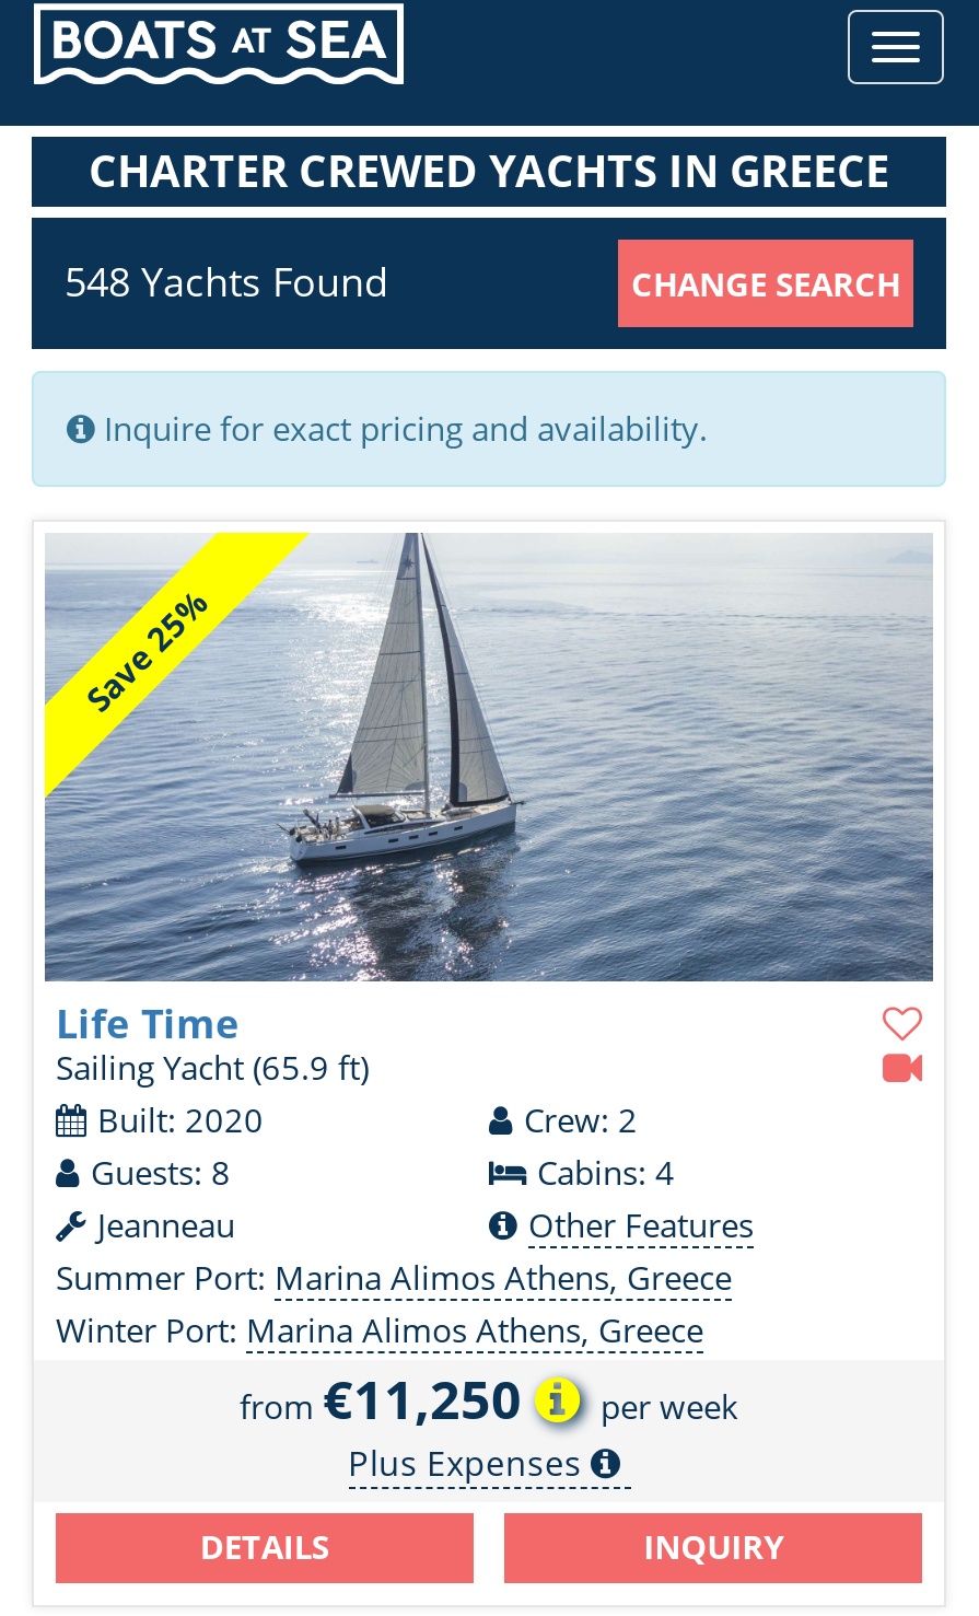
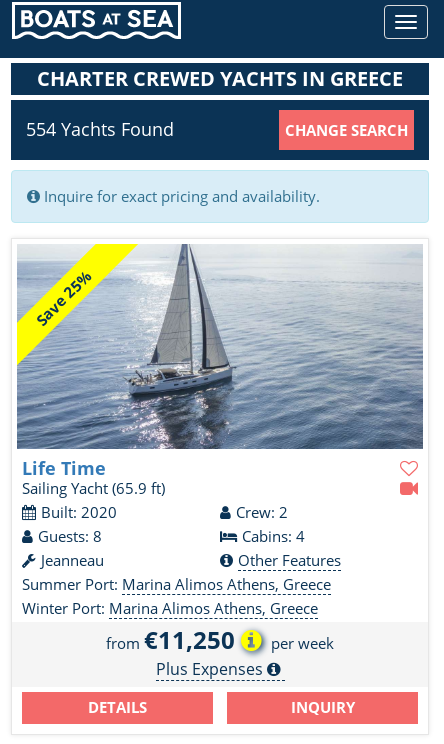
[65,255,388,307] 548 Yachts Found -> [26,117,174,141] 554 Yachts Found

